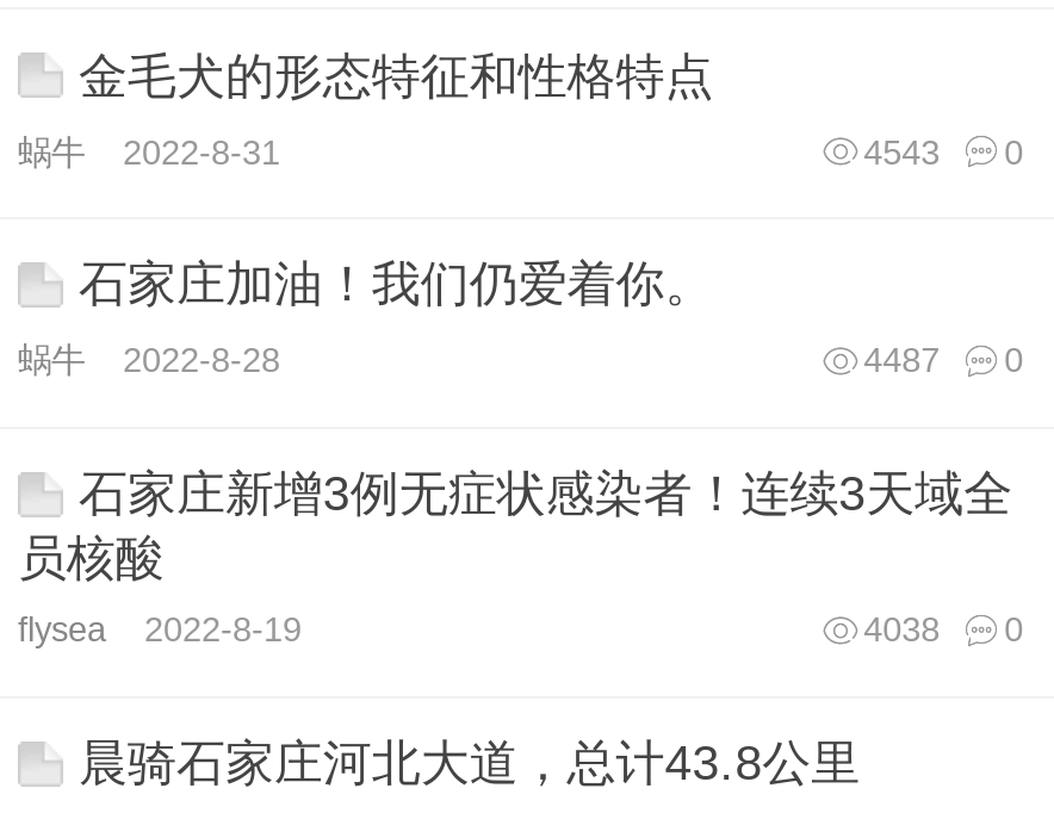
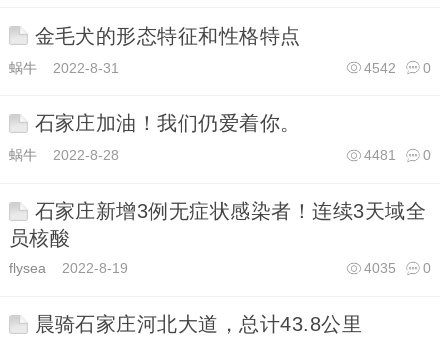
[863,132,1023,170] 4543 0 -> [364,59,431,75] 4542 0
[863,341,1023,380] 4487 0 -> [364,147,431,163] 4481 0
[863,611,1023,649] 4038 0 -> [364,260,431,276] 4035 0

